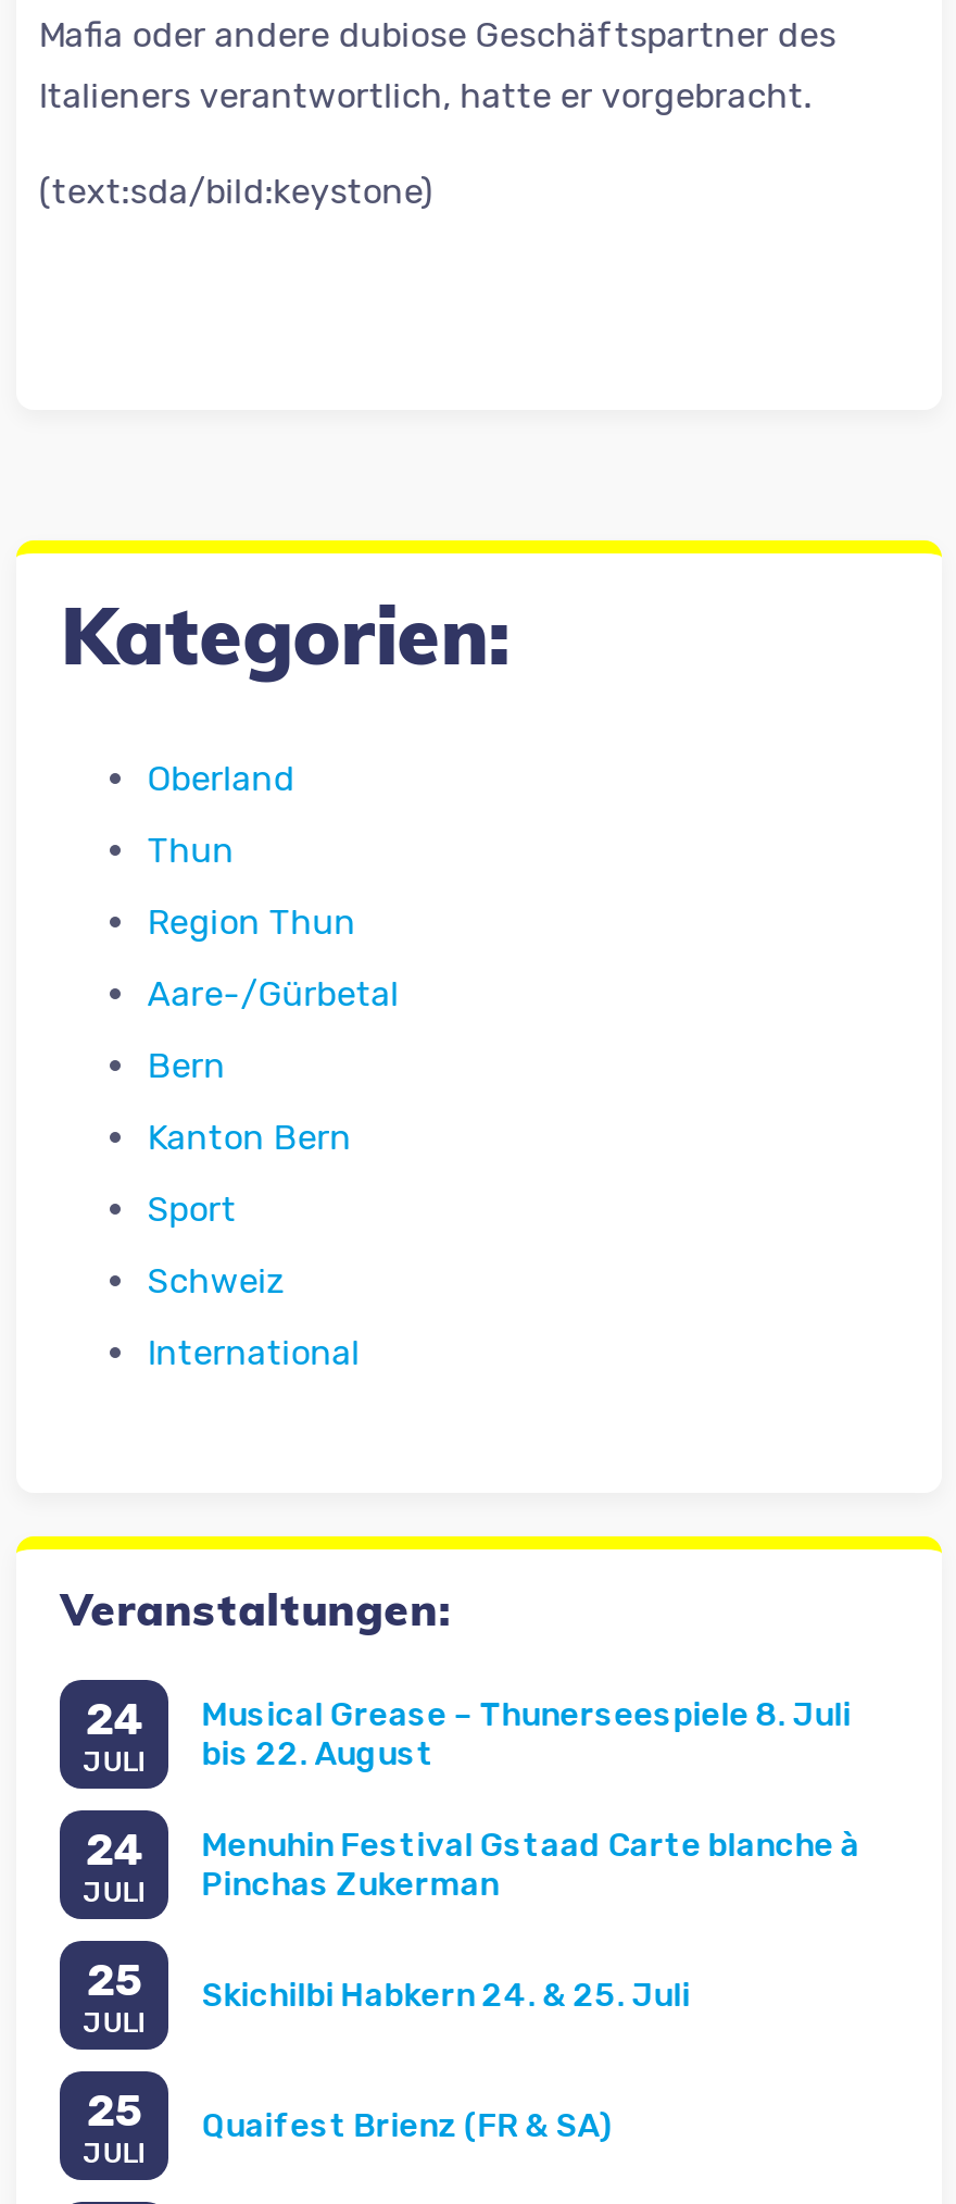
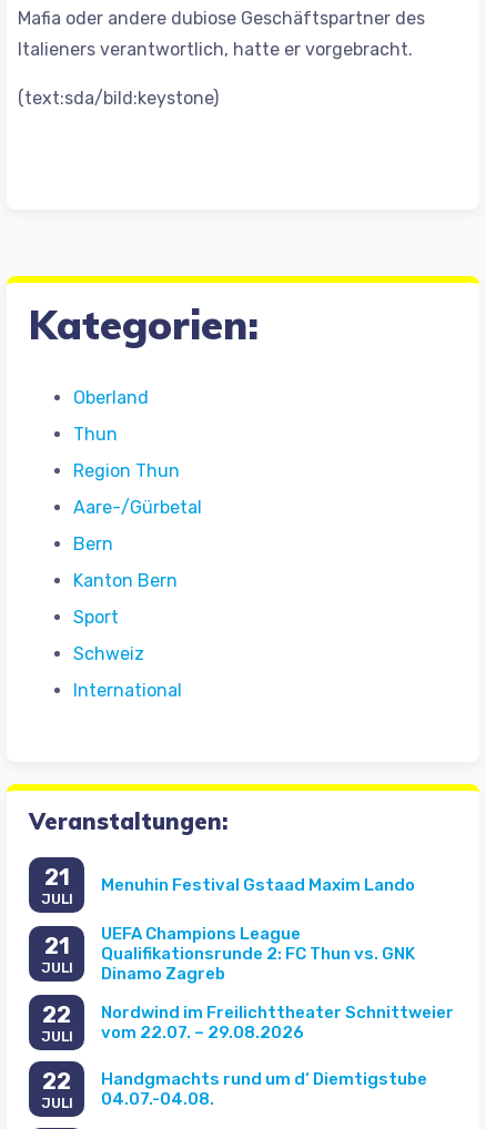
[85,1692,144,1744] 24 -> [44,864,70,890] 21
[201,1696,851,1774] Musical Grease – Thunerseespiele 8. Juli | bis 22. August -> [101,875,415,895] Menuhin Festival Gstaad Maxim Lando
[85,1823,144,1875] 24 -> [44,932,70,959] 21
[201,1826,860,1904] Menuhin Festival Gstaad Carte blanche à | Pinchas Zukerman -> [101,924,415,984] UEFA Champions League | Qualifikationsrunde 2: FC Thun vs. GNK | Dinamo Zagreb
[86,1953,143,2005] 25 -> [42,1001,71,1028] 22
[201,1976,690,2015] Skichilbi Habkern 24. & 25. Juli -> [101,1003,454,1043] Nordwind im Freilichttheater Schnittweier | vom 22.07. – 29.08.2026
[86,2084,143,2136] 25 -> [42,1068,71,1094] 22
[201,2107,612,2146] Quaifest Brienz (FR & SA) -> [101,1069,427,1109] Handgmachts rund um d‘ Diemtigstube | 04.07.-04.08.

